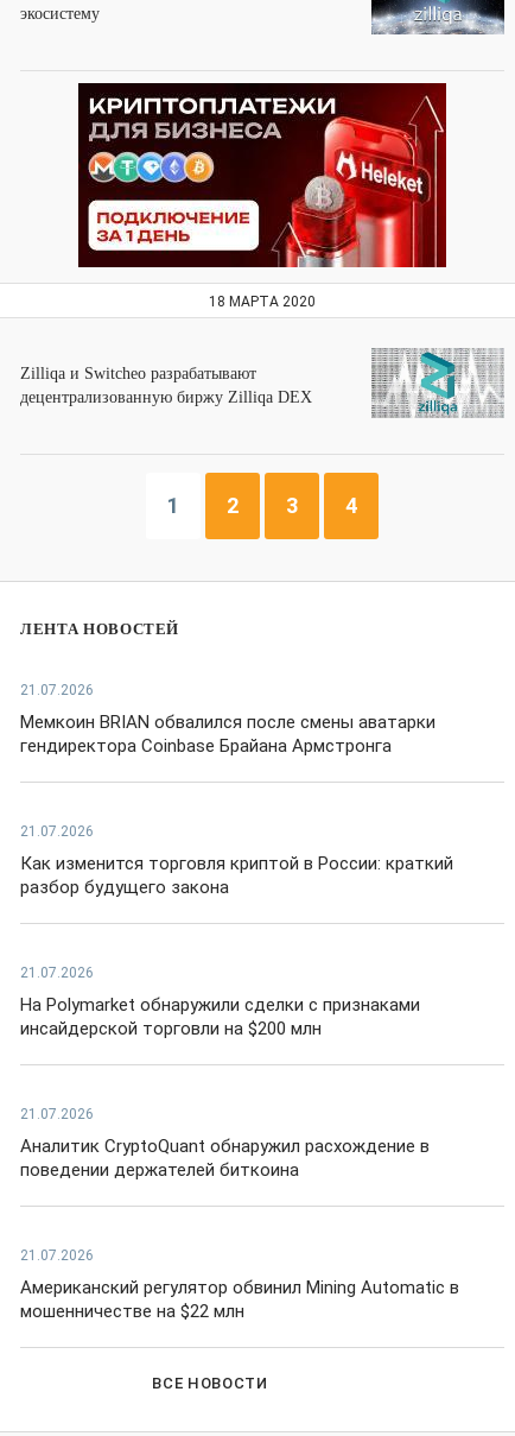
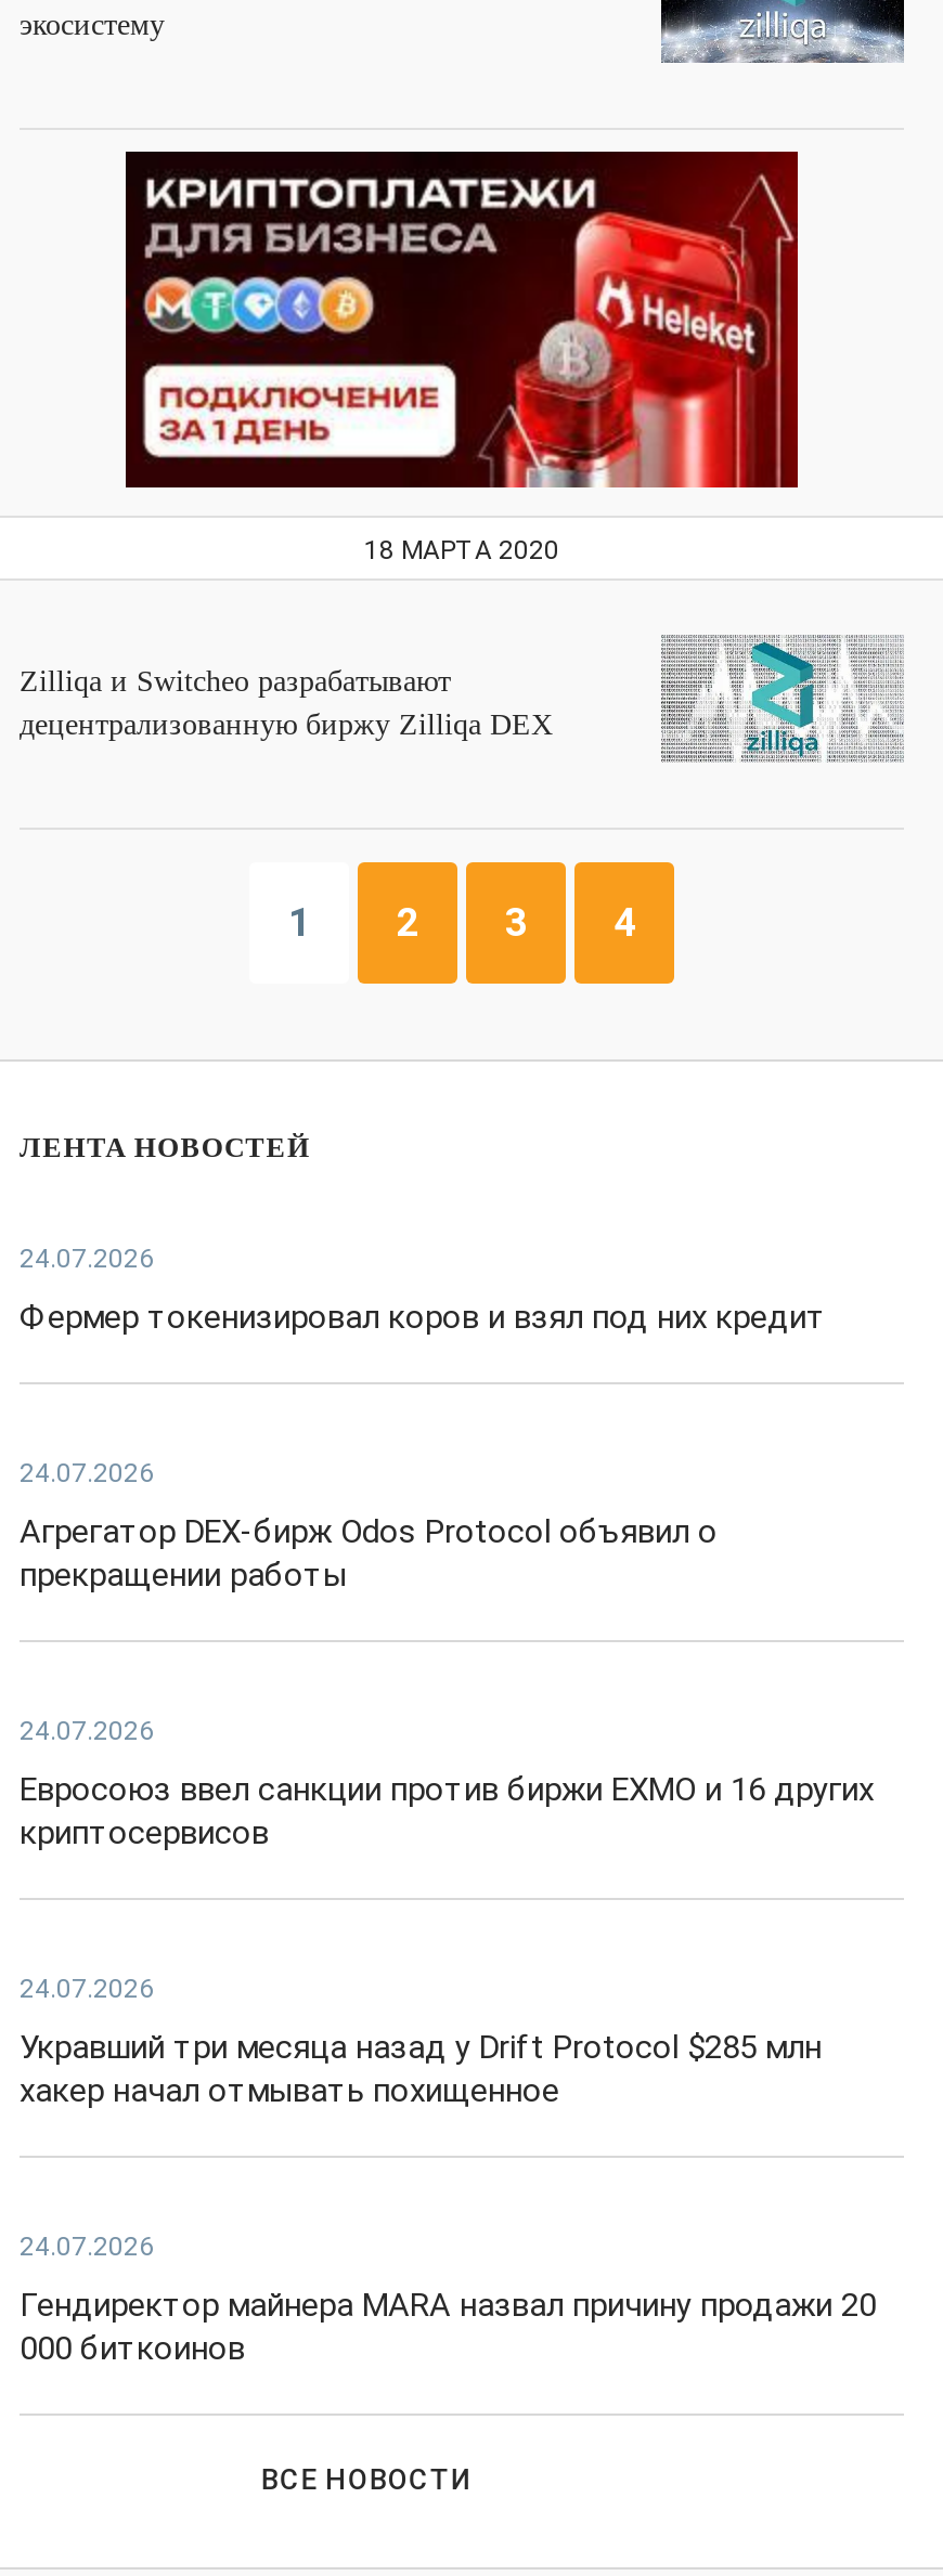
[20,681,94,698] 21.07.2026 -> [20,1243,154,1273] 24.07.2026
[20,711,435,756] Мемкоин BRIAN обвалился после смены аватарки | гендиректора Coinbase Брайана Армстронга -> [20,1297,826,1336] Фермер токенизировал коров и взял под них кредит
[20,823,94,839] 21.07.2026 -> [20,1457,154,1487] 24.07.2026
[20,852,453,897] Как изменится торговля криптой в России: краткий | разбор будущего закона -> [20,1511,718,1593] Агрегатор DEX‑бирж Odos Protocol объявил о | прекращении работы
[20,964,94,980] 21.07.2026 -> [20,1715,154,1745] 24.07.2026
[20,994,420,1039] На Polymarket обнаружили сделки с признаками | инсайдерской торговли на $200 млн -> [20,1769,874,1851] Евросоюз ввел санкции против биржи EXMO и 16 других | криптосервисов
[20,1105,94,1122] 21.07.2026 -> [20,1973,154,2003] 24.07.2026
[20,1135,430,1180] Аналитик CryptoQuant обнаружил расхождение в | поведении держателей биткоина -> [20,2027,822,2109] Укравший три месяца назад у Drift Protocol $285 млн | хакер начал отмывать похищенное
[20,1247,94,1263] 21.07.2026 -> [20,2230,154,2261] 24.07.2026
[20,1276,459,1321] Американский регулятор обвинил Mining Automatic в | мошенничестве на $22 млн -> [20,2285,876,2367] Гендиректор майнера MARA назвал причину продажи 20 | 000 биткоинов

